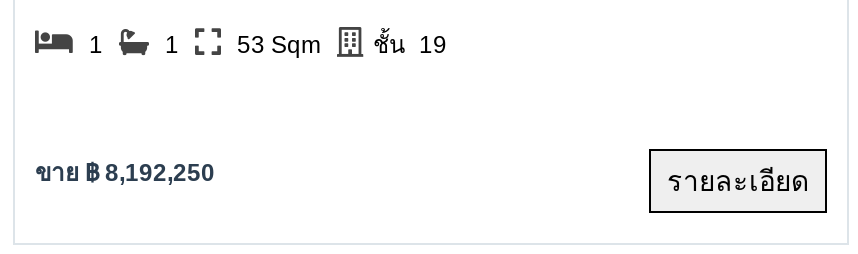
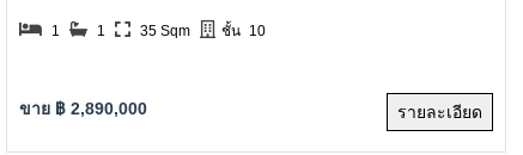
[237,31,321,59] 53 Sqm -> [140,23,190,39] 35 Sqm
[373,31,447,59] ชั้น 19 -> [221,23,266,39] ชั้น 10
[35,159,215,187] ขาย ฿ 8,192,250 -> [19,99,147,118] ขาย ฿ 2,890,000

